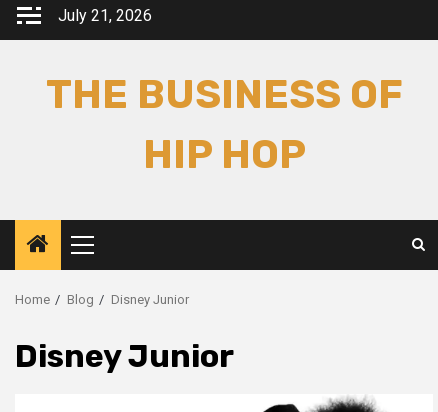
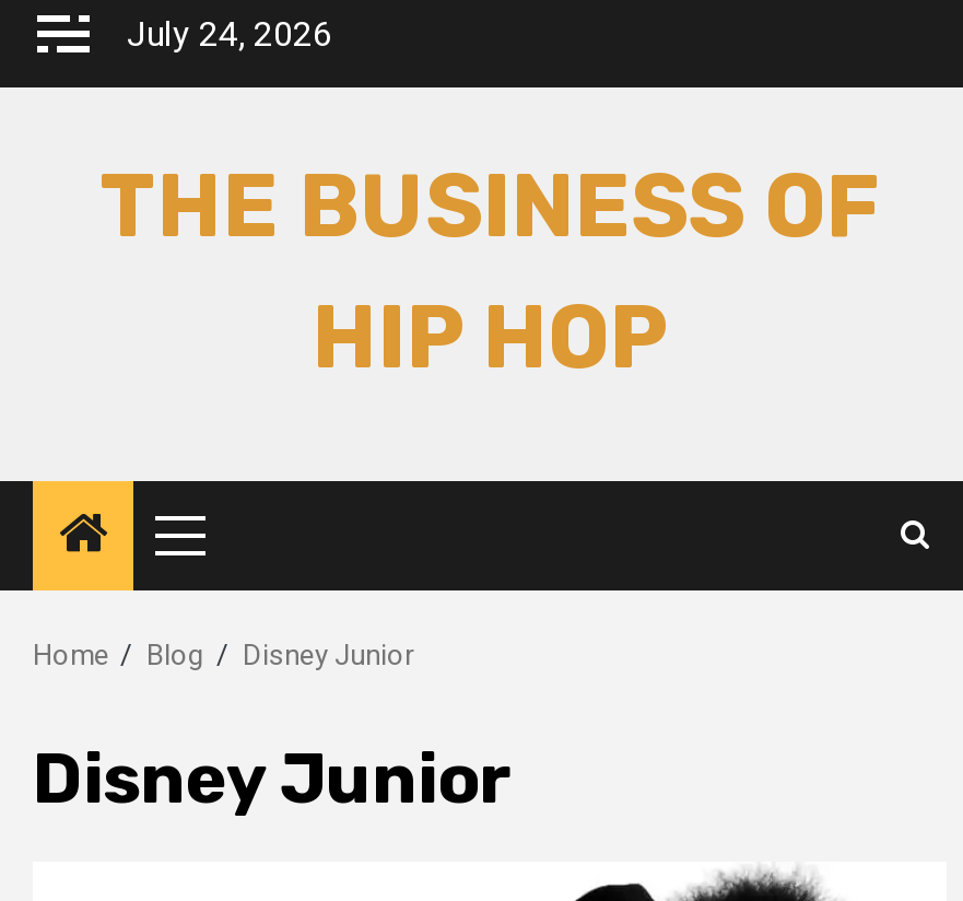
[58,6,152,25] July 21, 2026 -> [127,13,332,55] July 24, 2026

